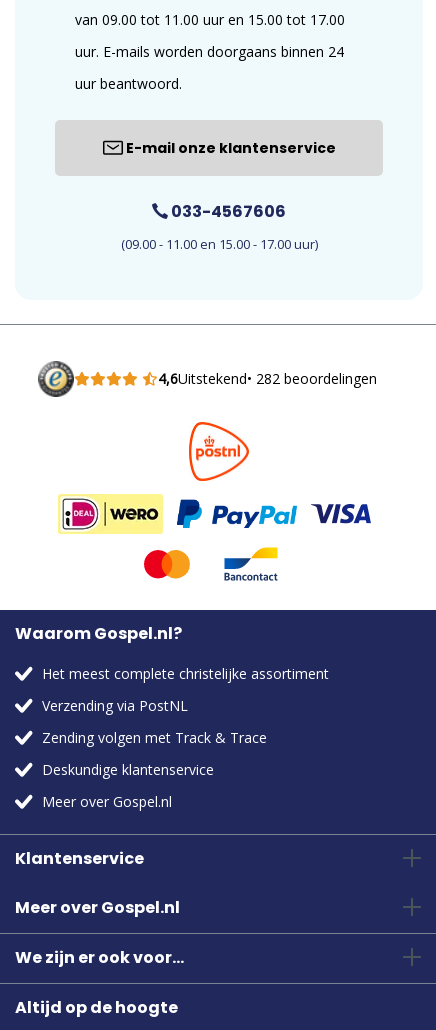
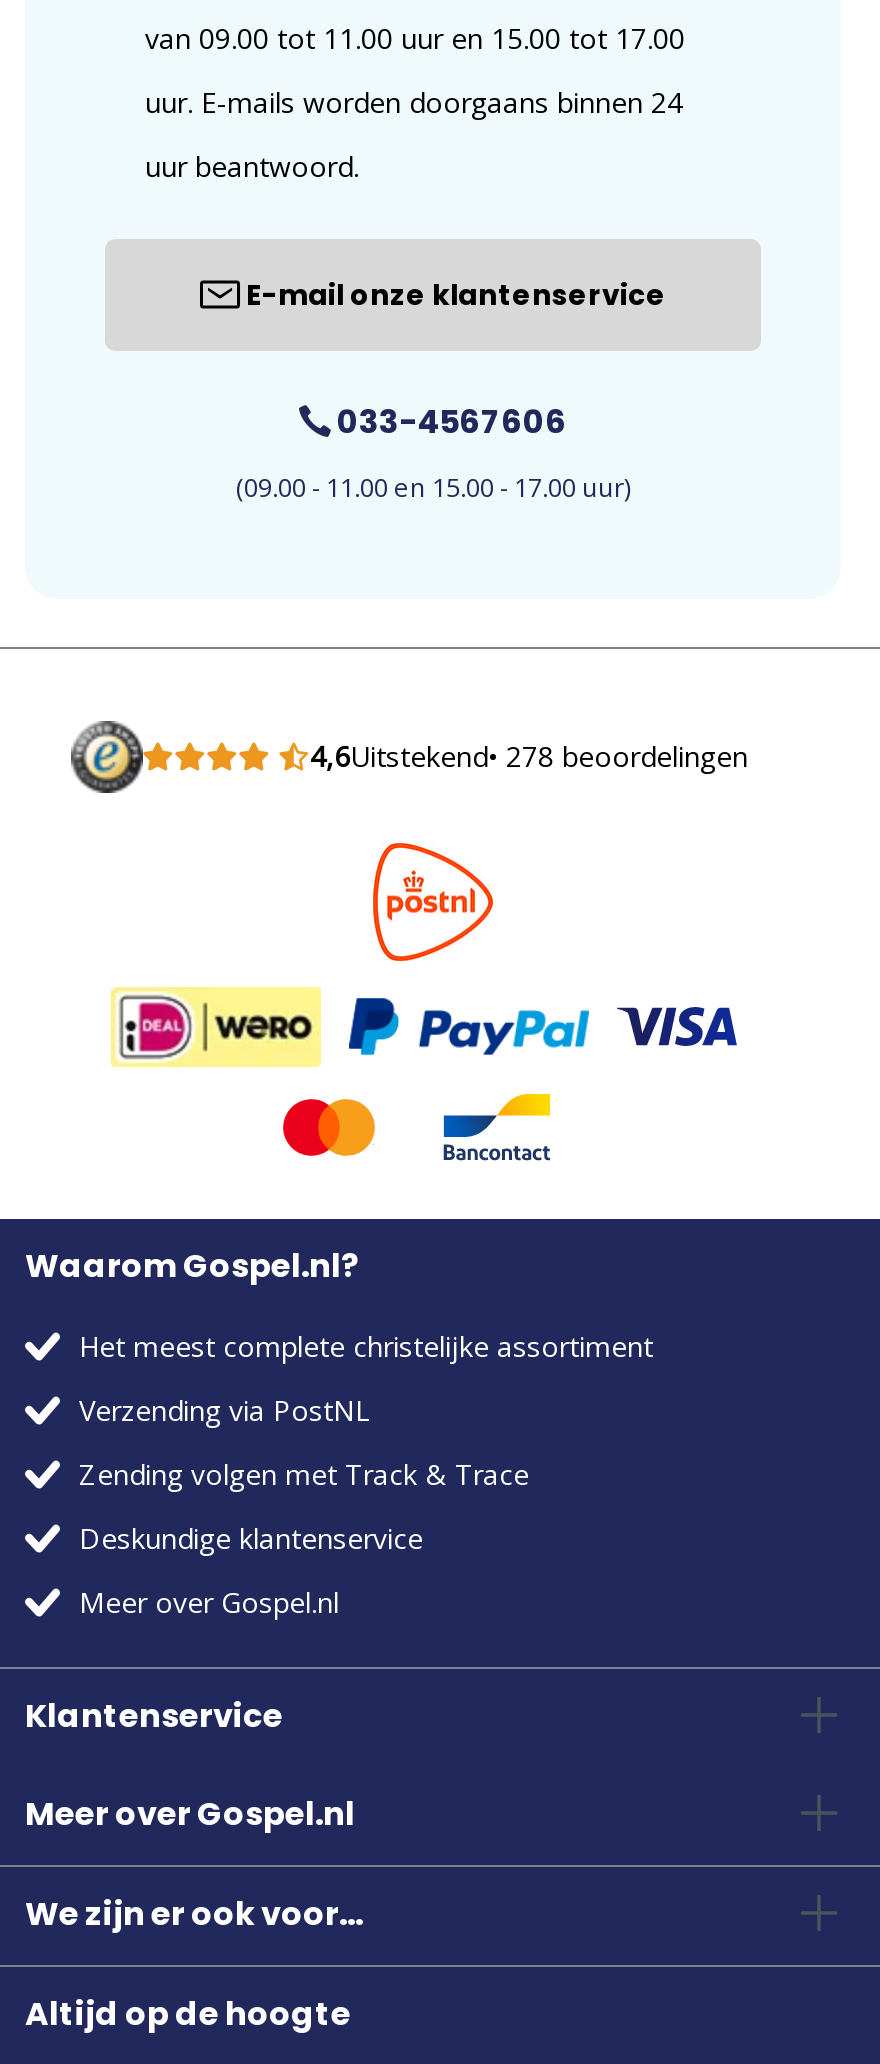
[157,369,376,388] 4,6Uitstekend • 282 beoordelingen -> [310,737,748,775] 4,6Uitstekend • 278 beoordelingen

